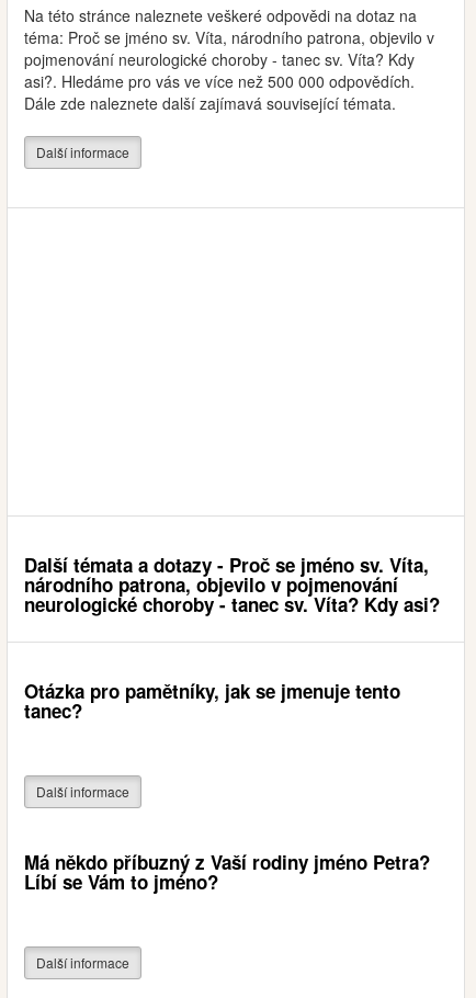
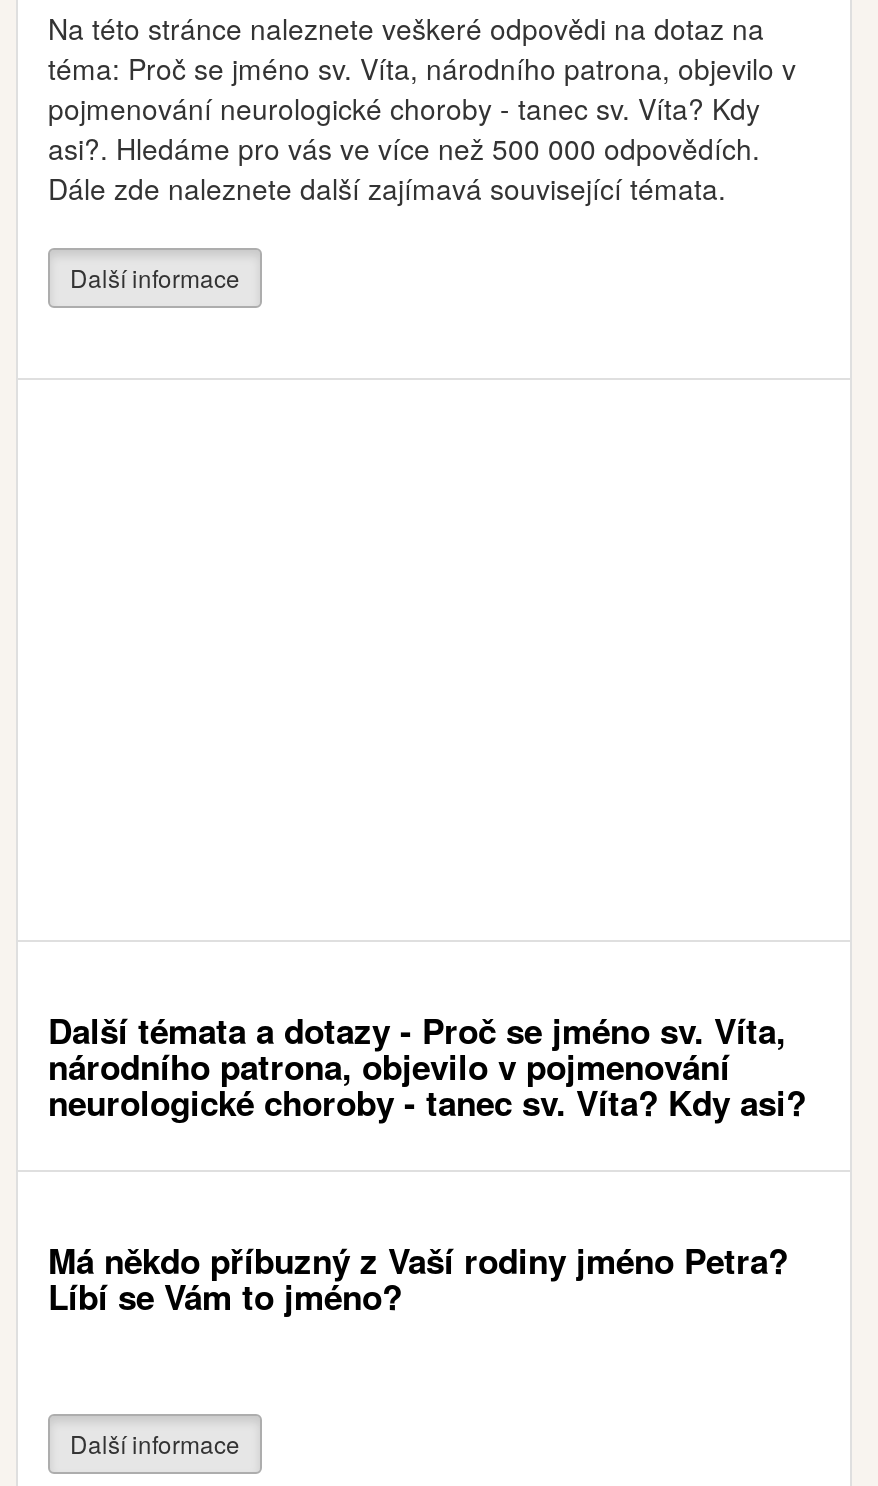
[24,678,400,801] Otázka pro pamětníky, jak se jmenuje tento | tanec? | Další informace -> none

